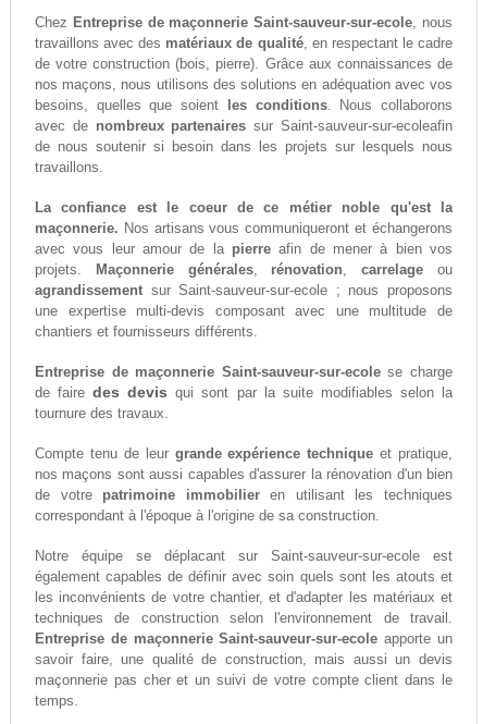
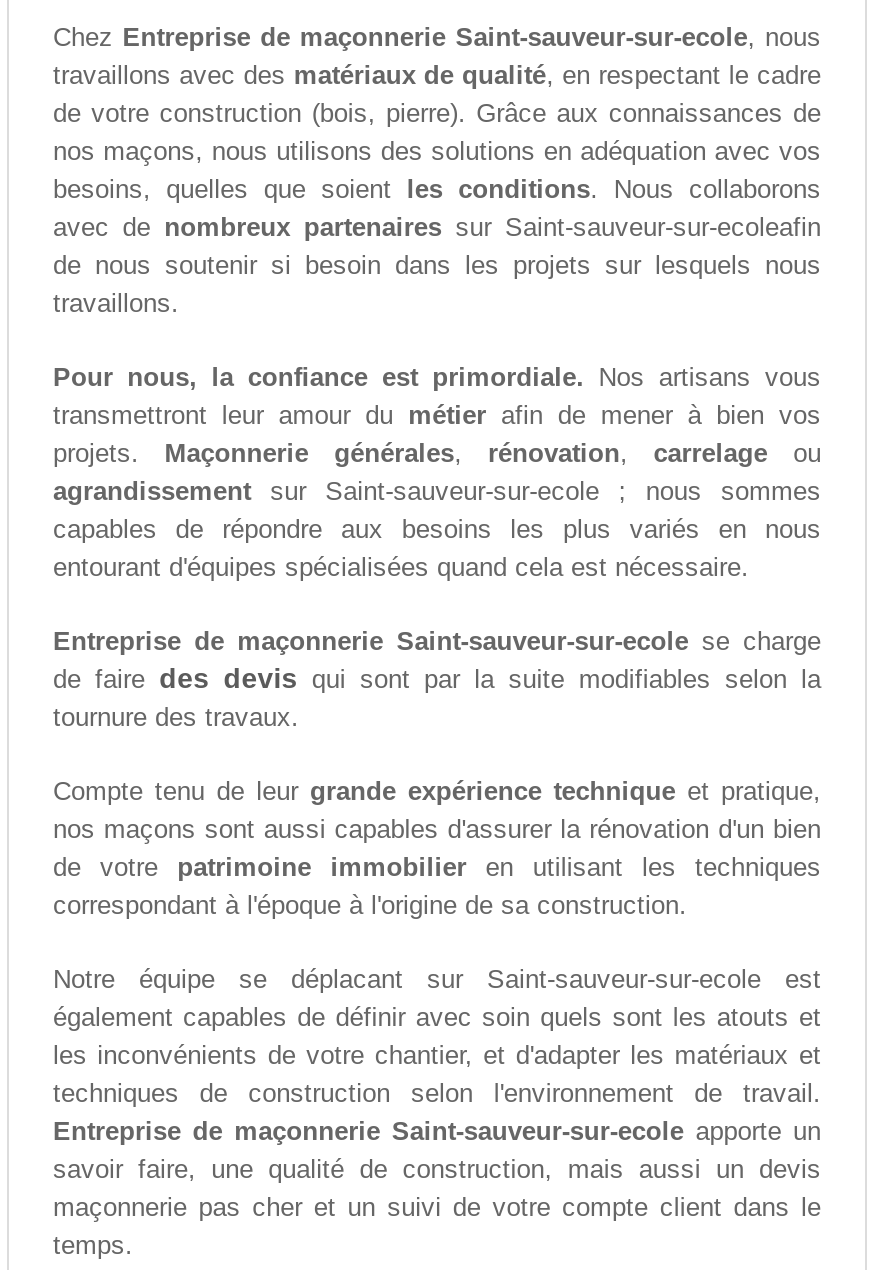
[35,200,453,257] La confiance est le coeur de ce métier noble qu'est la | maçonnerie. Nos artisans vous communiqueront et échangerons | avec vous leur amour de la pierre afin de mener à bien vos -> [53,363,821,431] Pour nous, la confiance est primordiale. Nos artisans vous | transmettront leur amour du métier afin de mener à bien vos
[35,283,453,340] agrandissement sur Saint-sauveur-sur-ecole ; nous proposons | une expertise multi-devis composant avec une multitude de | chantiers et fournisseurs différents. -> [53,477,821,583] agrandissement sur Saint-sauveur-sur-ecole ; nous sommes | capables de répondre aux besoins les plus variés en nous | entourant d'équipes spécialisées quand cela est nécessaire.

